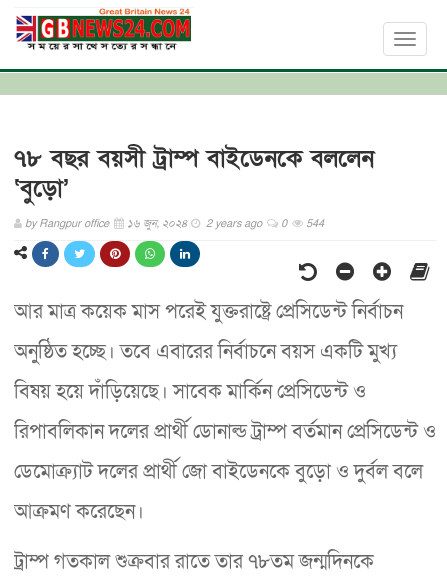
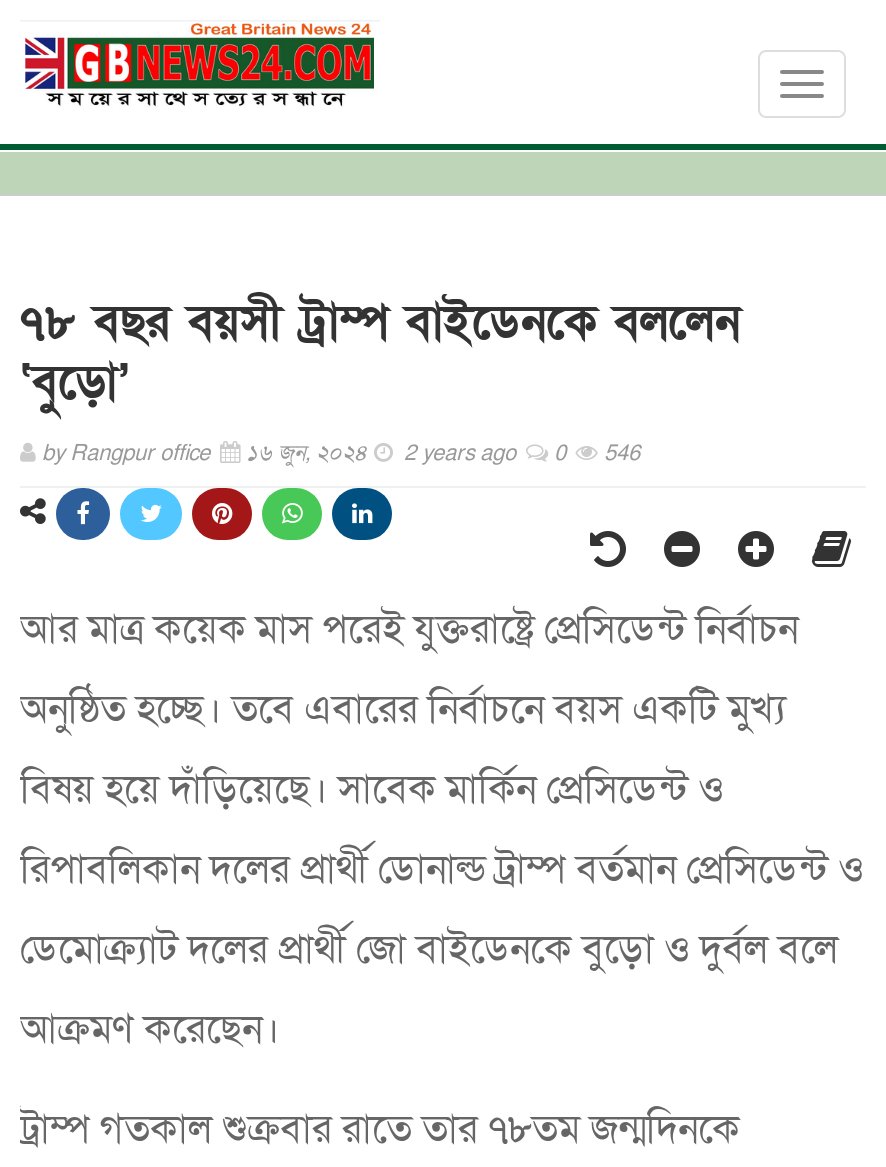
[25,216,324,231] byRangpur office ১৬ জুন, ২০২৪ 2 years ago 0 544 -> [42,437,640,467] byRangpur office ১৬ জুন, ২০২৪ 2 years ago 0 546

